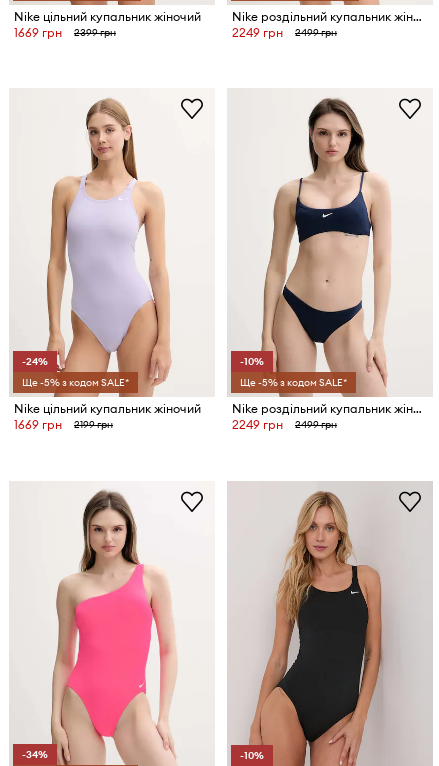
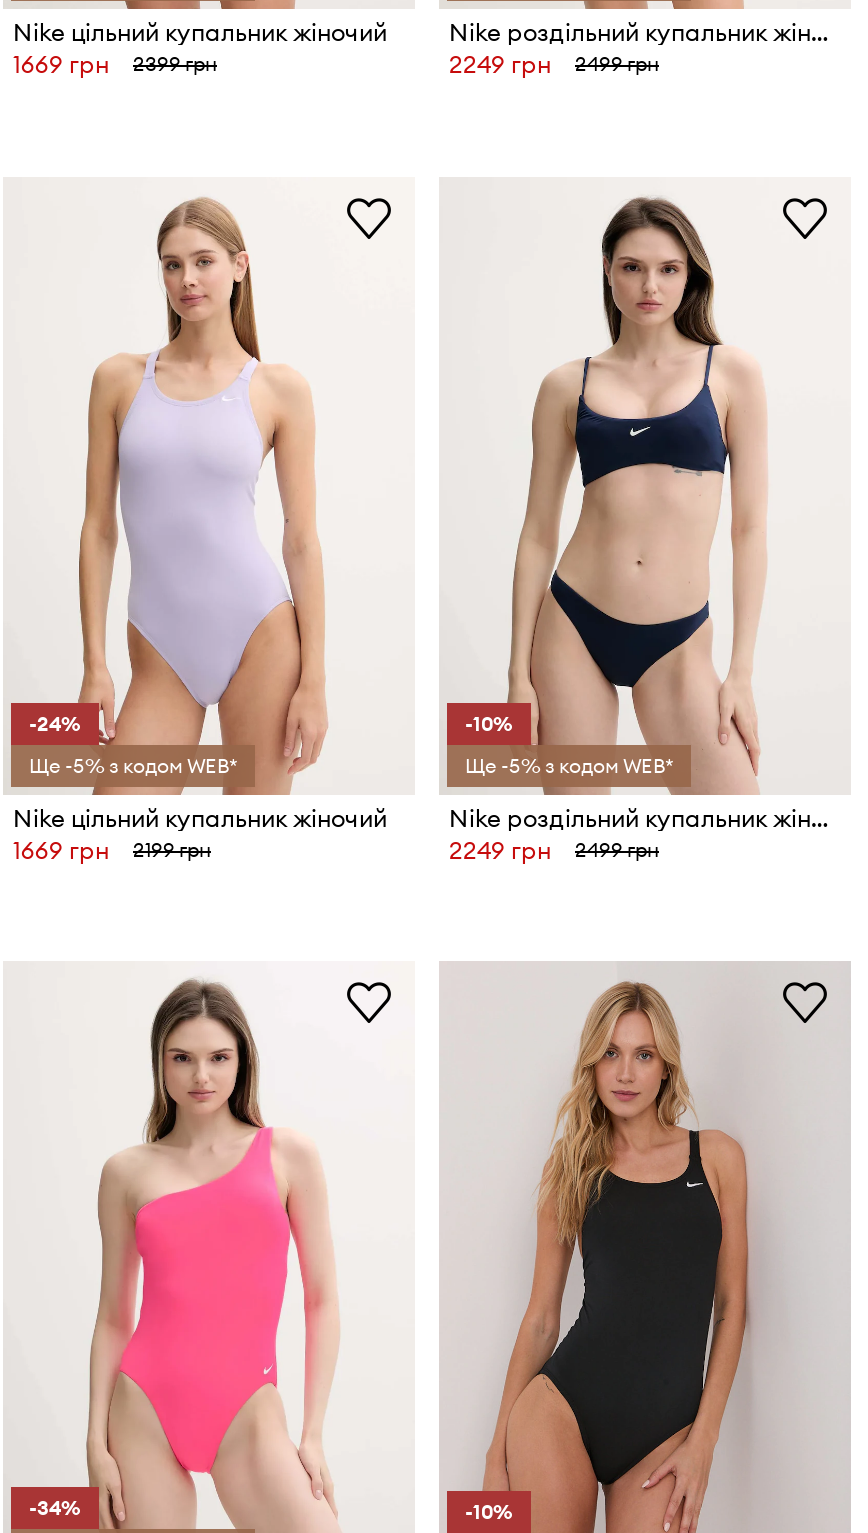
[22,376,129,389] Ще -5% з кодом SALE* -> [29,753,237,779] Ще -5% з кодом WEB*
[240,376,347,389] Ще -5% з кодом SALE* -> [465,753,673,779] Ще -5% з кодом WEB*

